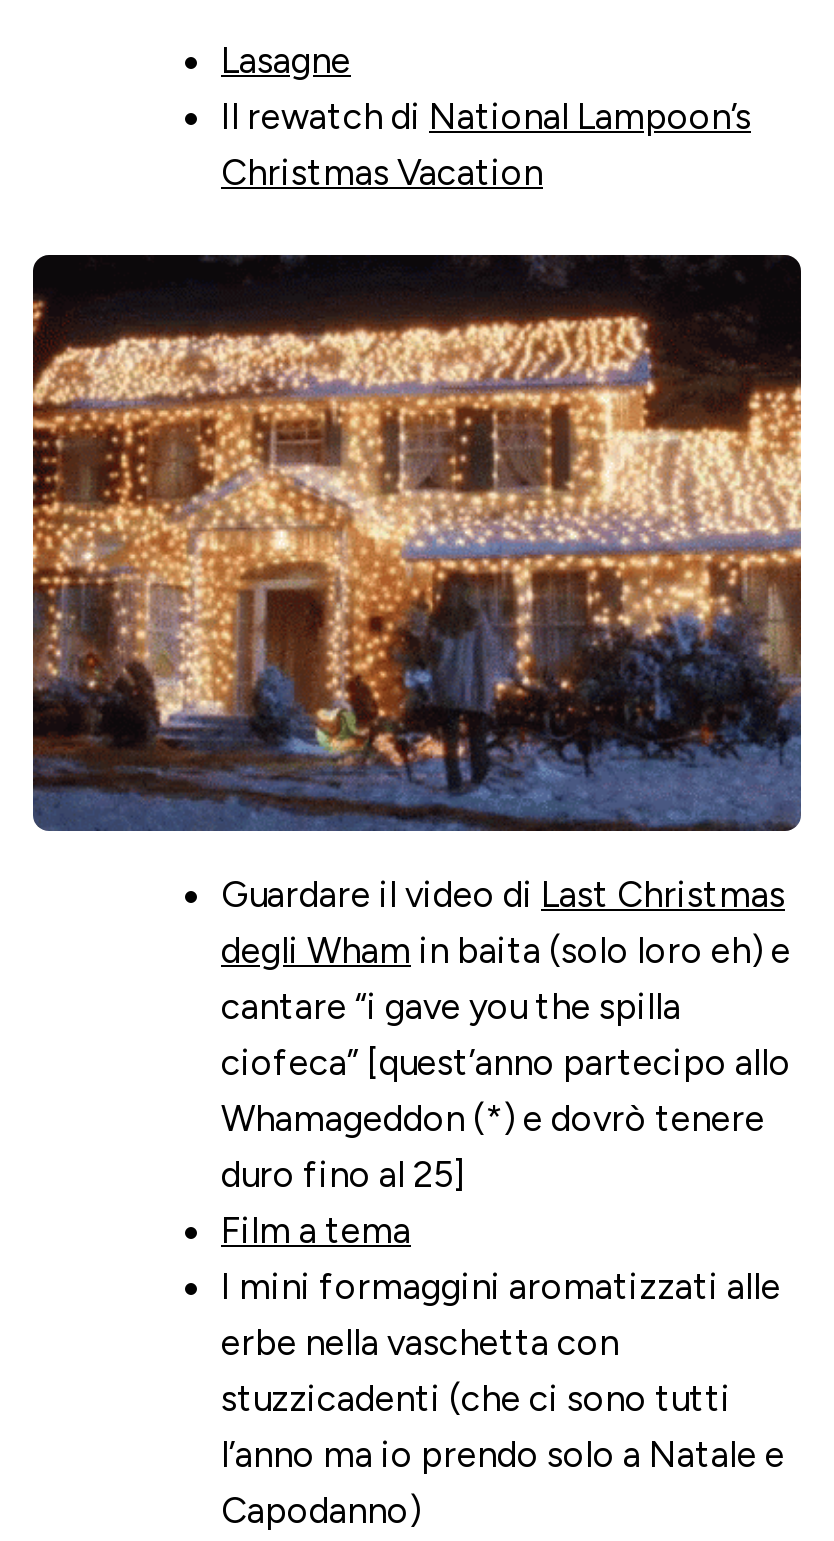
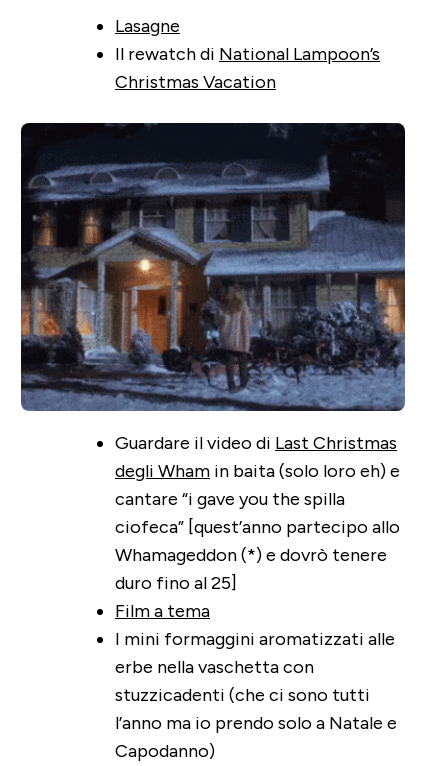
[31,297,803,827] [image] -> [20,145,406,408] [image]

